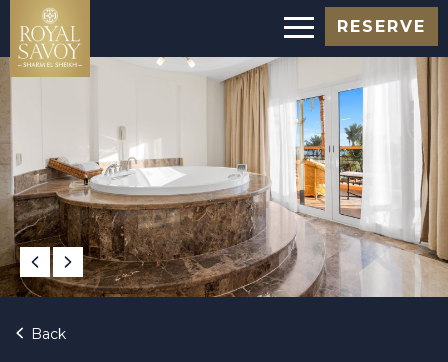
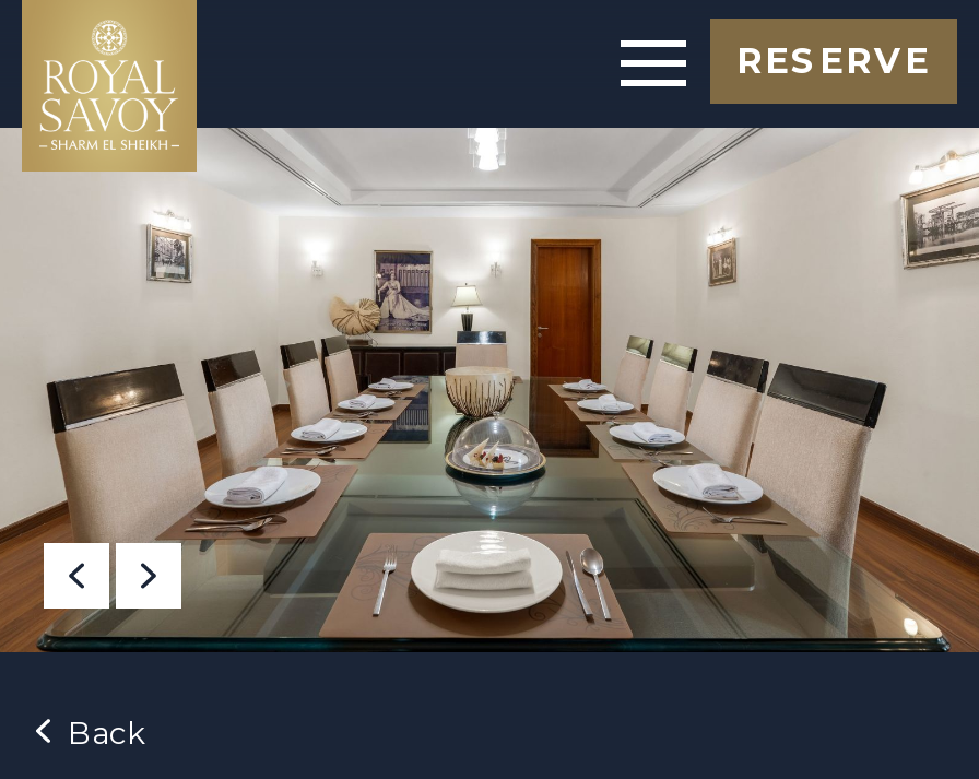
[3,56,445,298] [image] -> [7,126,972,652] [image]

